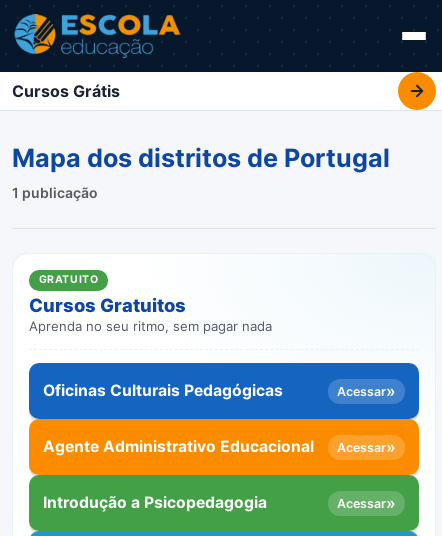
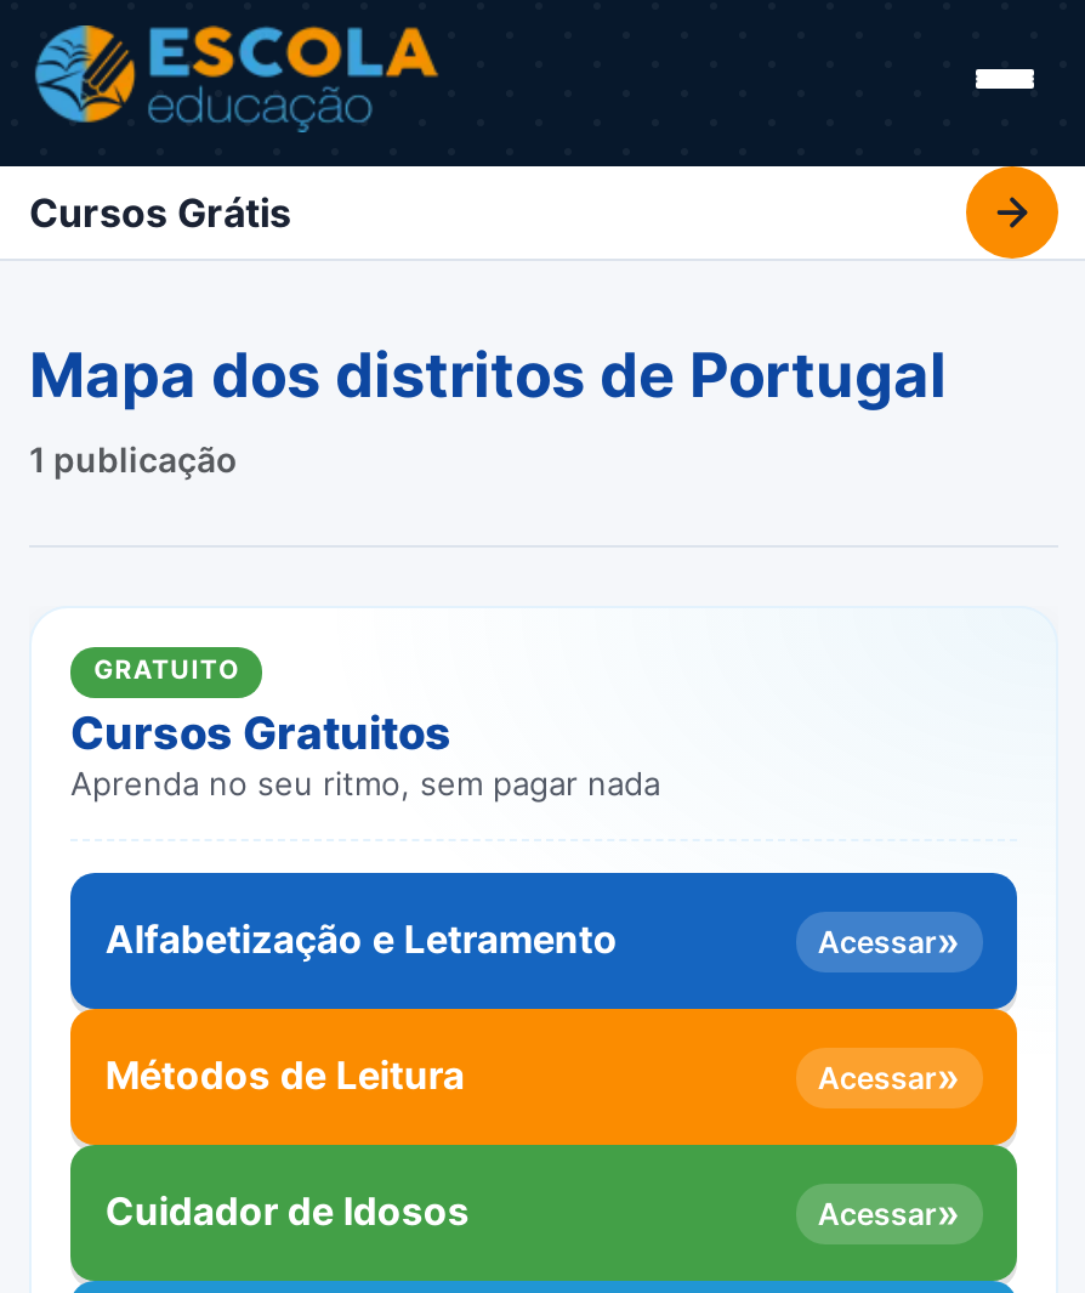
[43,381,283,400] Oficinas Culturais Pedagógicas -> [105,918,618,964] Alfabetização e Letramento
[43,437,314,456] Agente Administrativo Educacional -> [105,1054,465,1100] Métodos de Leitura
[43,493,267,512] Introdução a Psicopedagogia -> [105,1190,469,1236] Cuidador de Idosos

